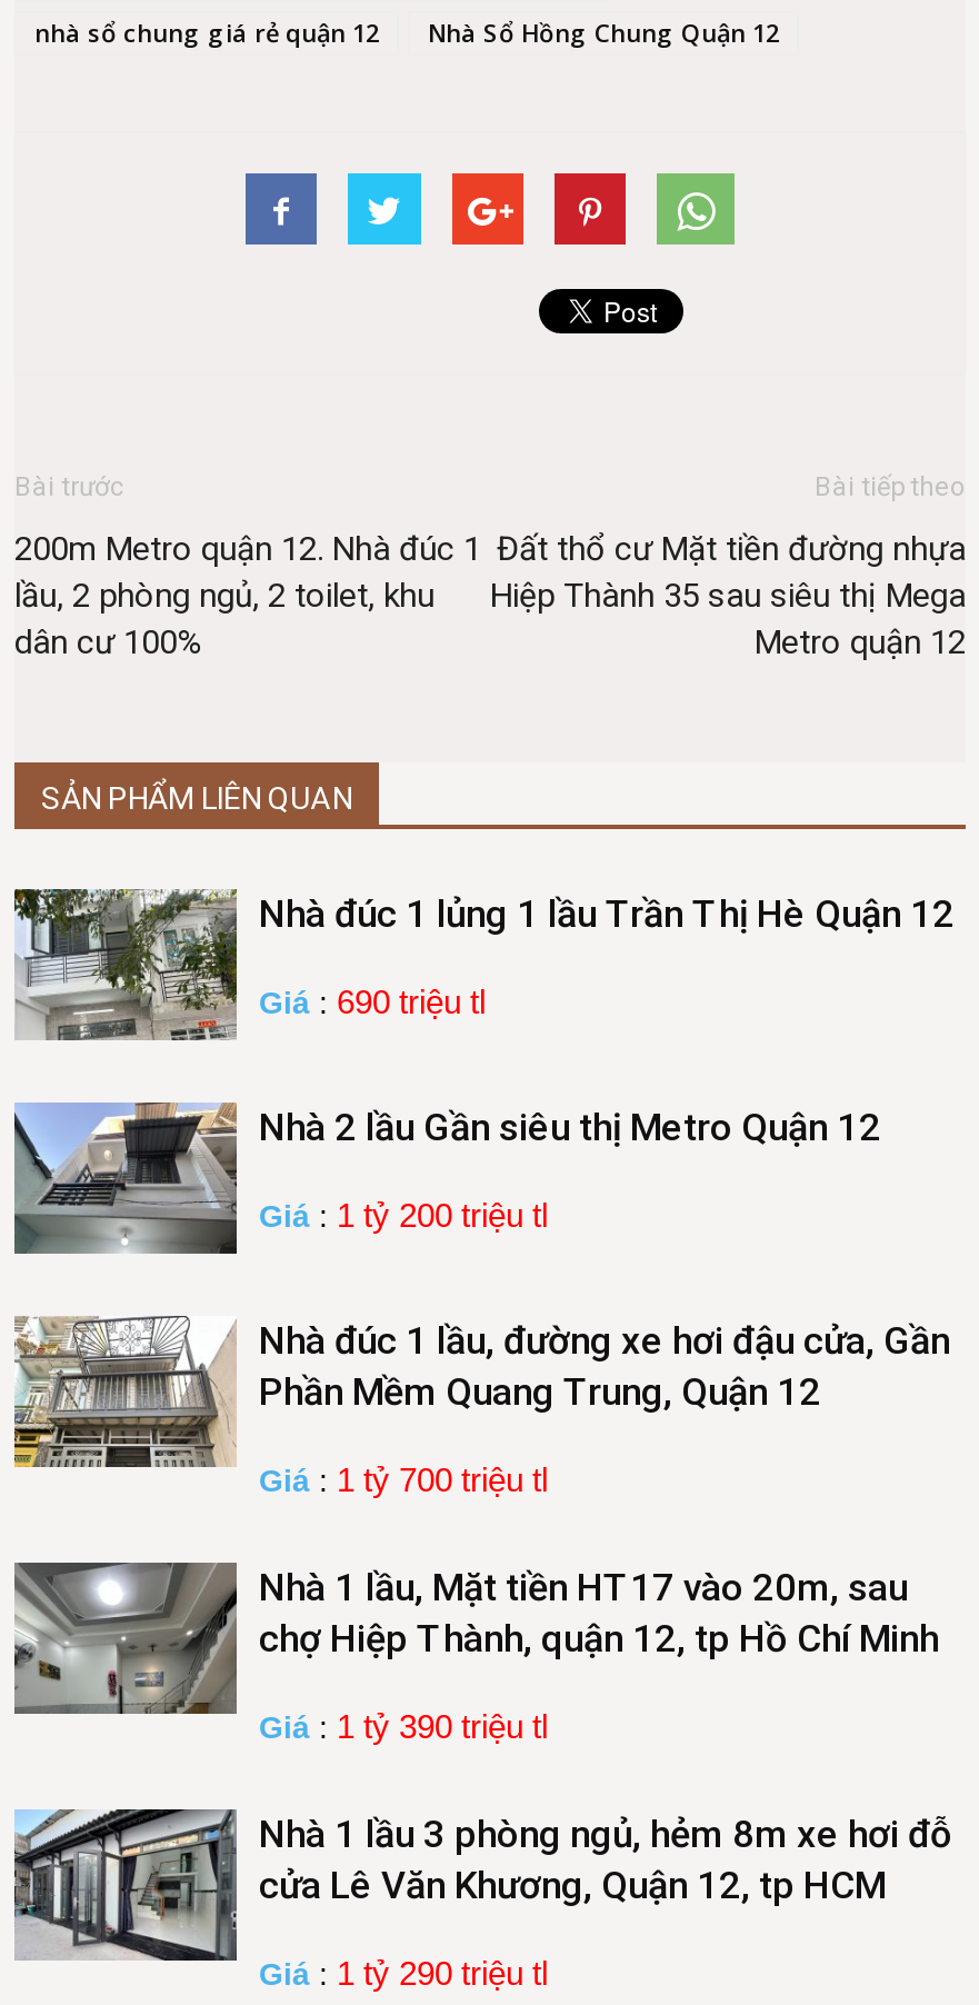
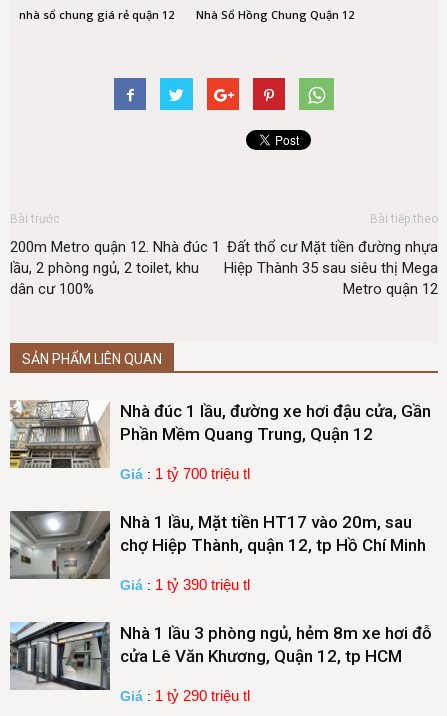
[14,887,955,1233] [image] | Nhà đúc 1 lủng 1 lầu Trần Thị Hè Quận 12 | Giá: 690 triệu tl | Nhà 2 lầu Gần siêu thị Metro Quận 12 | Giá: 1 tỷ 200 triệu tl -> none
[12,1100,237,1256] [image] -> none

